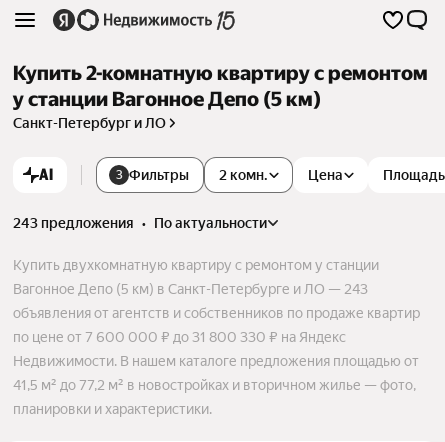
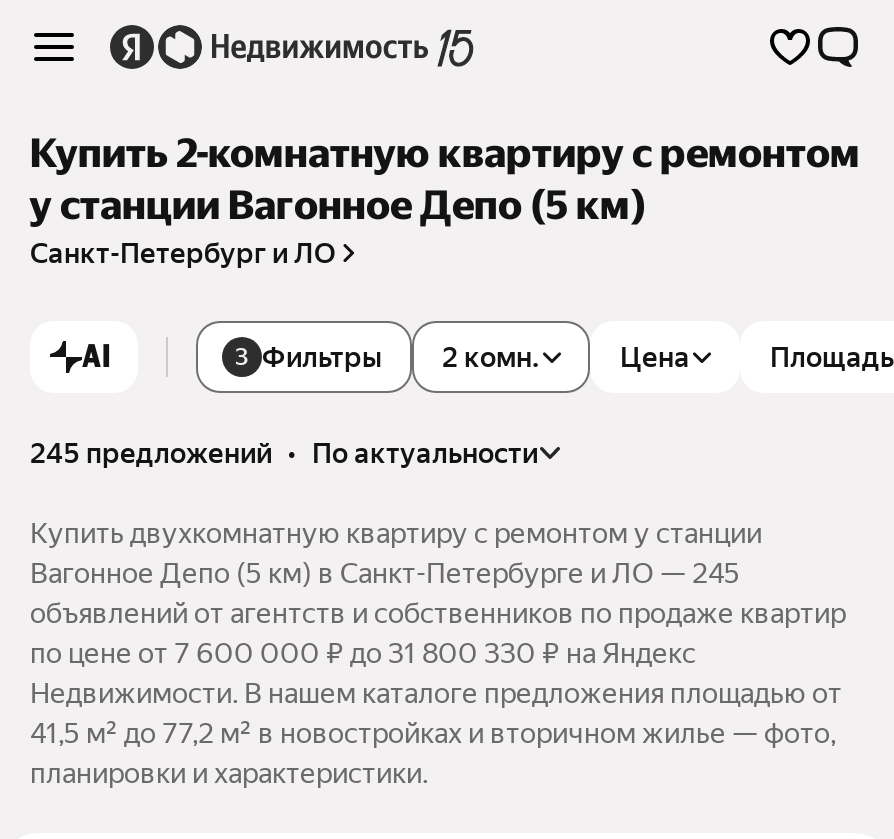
[13,215,267,231] 243 предложения • по актуальности -> [30,437,538,469] 245 предложений • по актуальности
[13,281,368,297] Вагонное Депо (5 км) в Санкт-Петербурге и ЛО — 243 -> [30,557,740,589] Вагонное Депо (5 км) в Санкт-Петербурге и ЛО — 245
[13,305,420,321] объявления от агентств и собственников по продаже квартир -> [30,597,846,629] объявлений от агентств и собственников по продаже квартир

